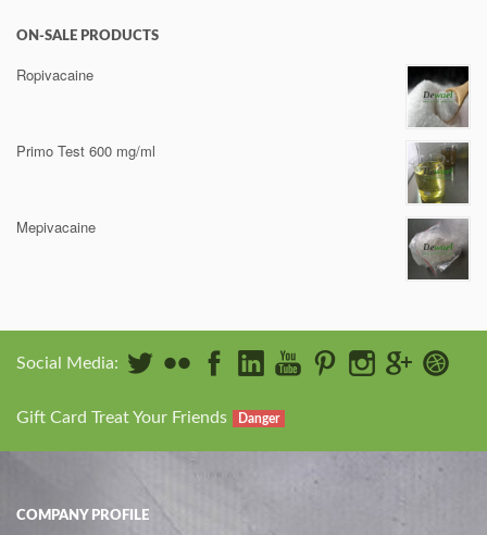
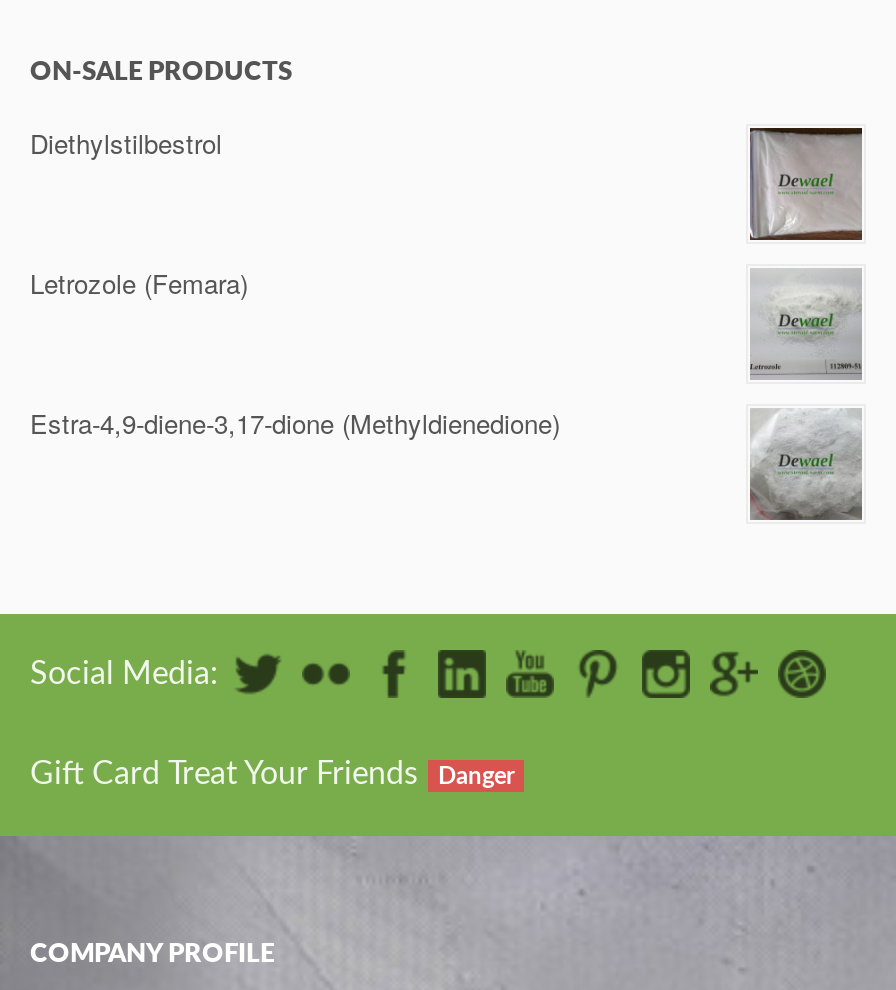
[16,64,93,85] Ropivacaine -> [30,124,222,162] Diethylstilbestrol
[407,66,469,127] [image] -> [748,128,864,242] [image]
[16,140,155,161] Primo Test 600 mg/ml -> [30,264,248,302] Letrozole (Femara)
[408,142,469,203] [image] -> [750,268,862,378] [image]
[16,216,96,237] Mepivacaine -> [30,404,560,442] Estra-4,9-diene-3,17-dione (Methyldienedione)
[407,217,469,278] [image] -> [750,408,862,520] [image]

